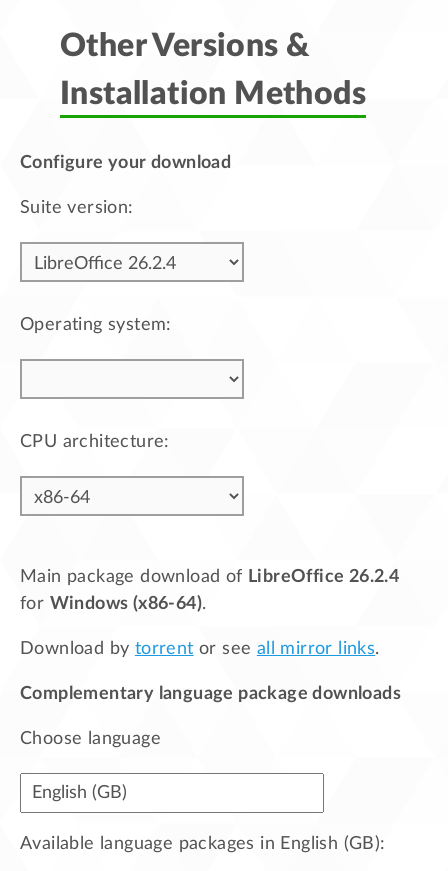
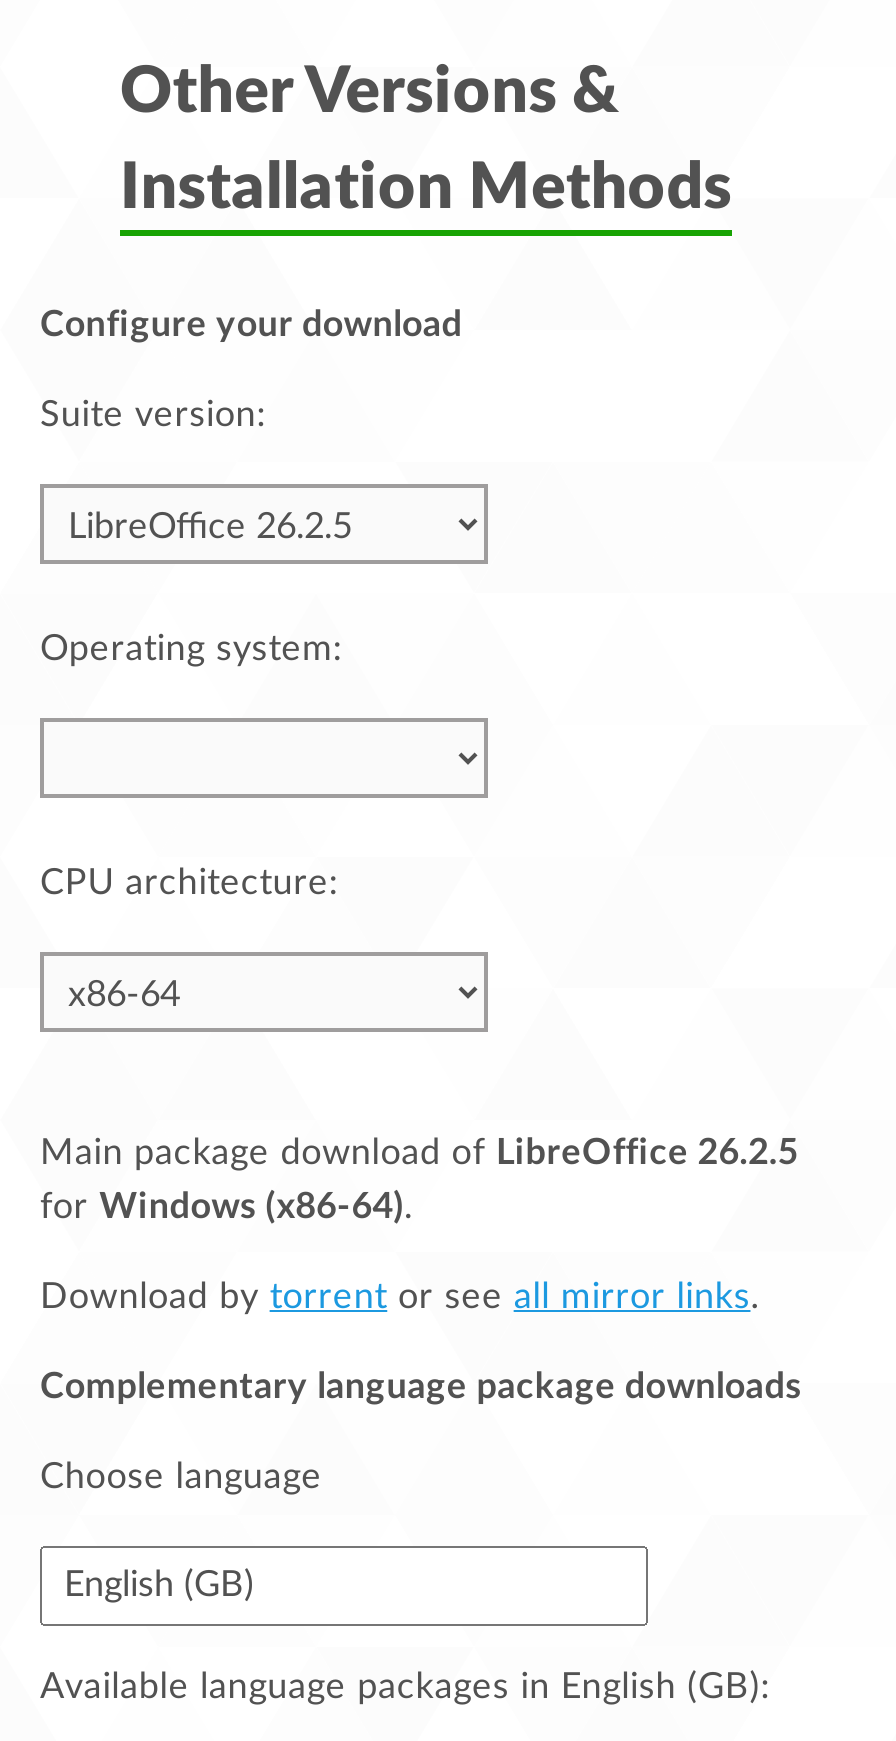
[20,568,399,586] Main package download of LibreOffice 26.2.4 -> [40,1135,798,1171] Main package download of LibreOffice 26.2.5

